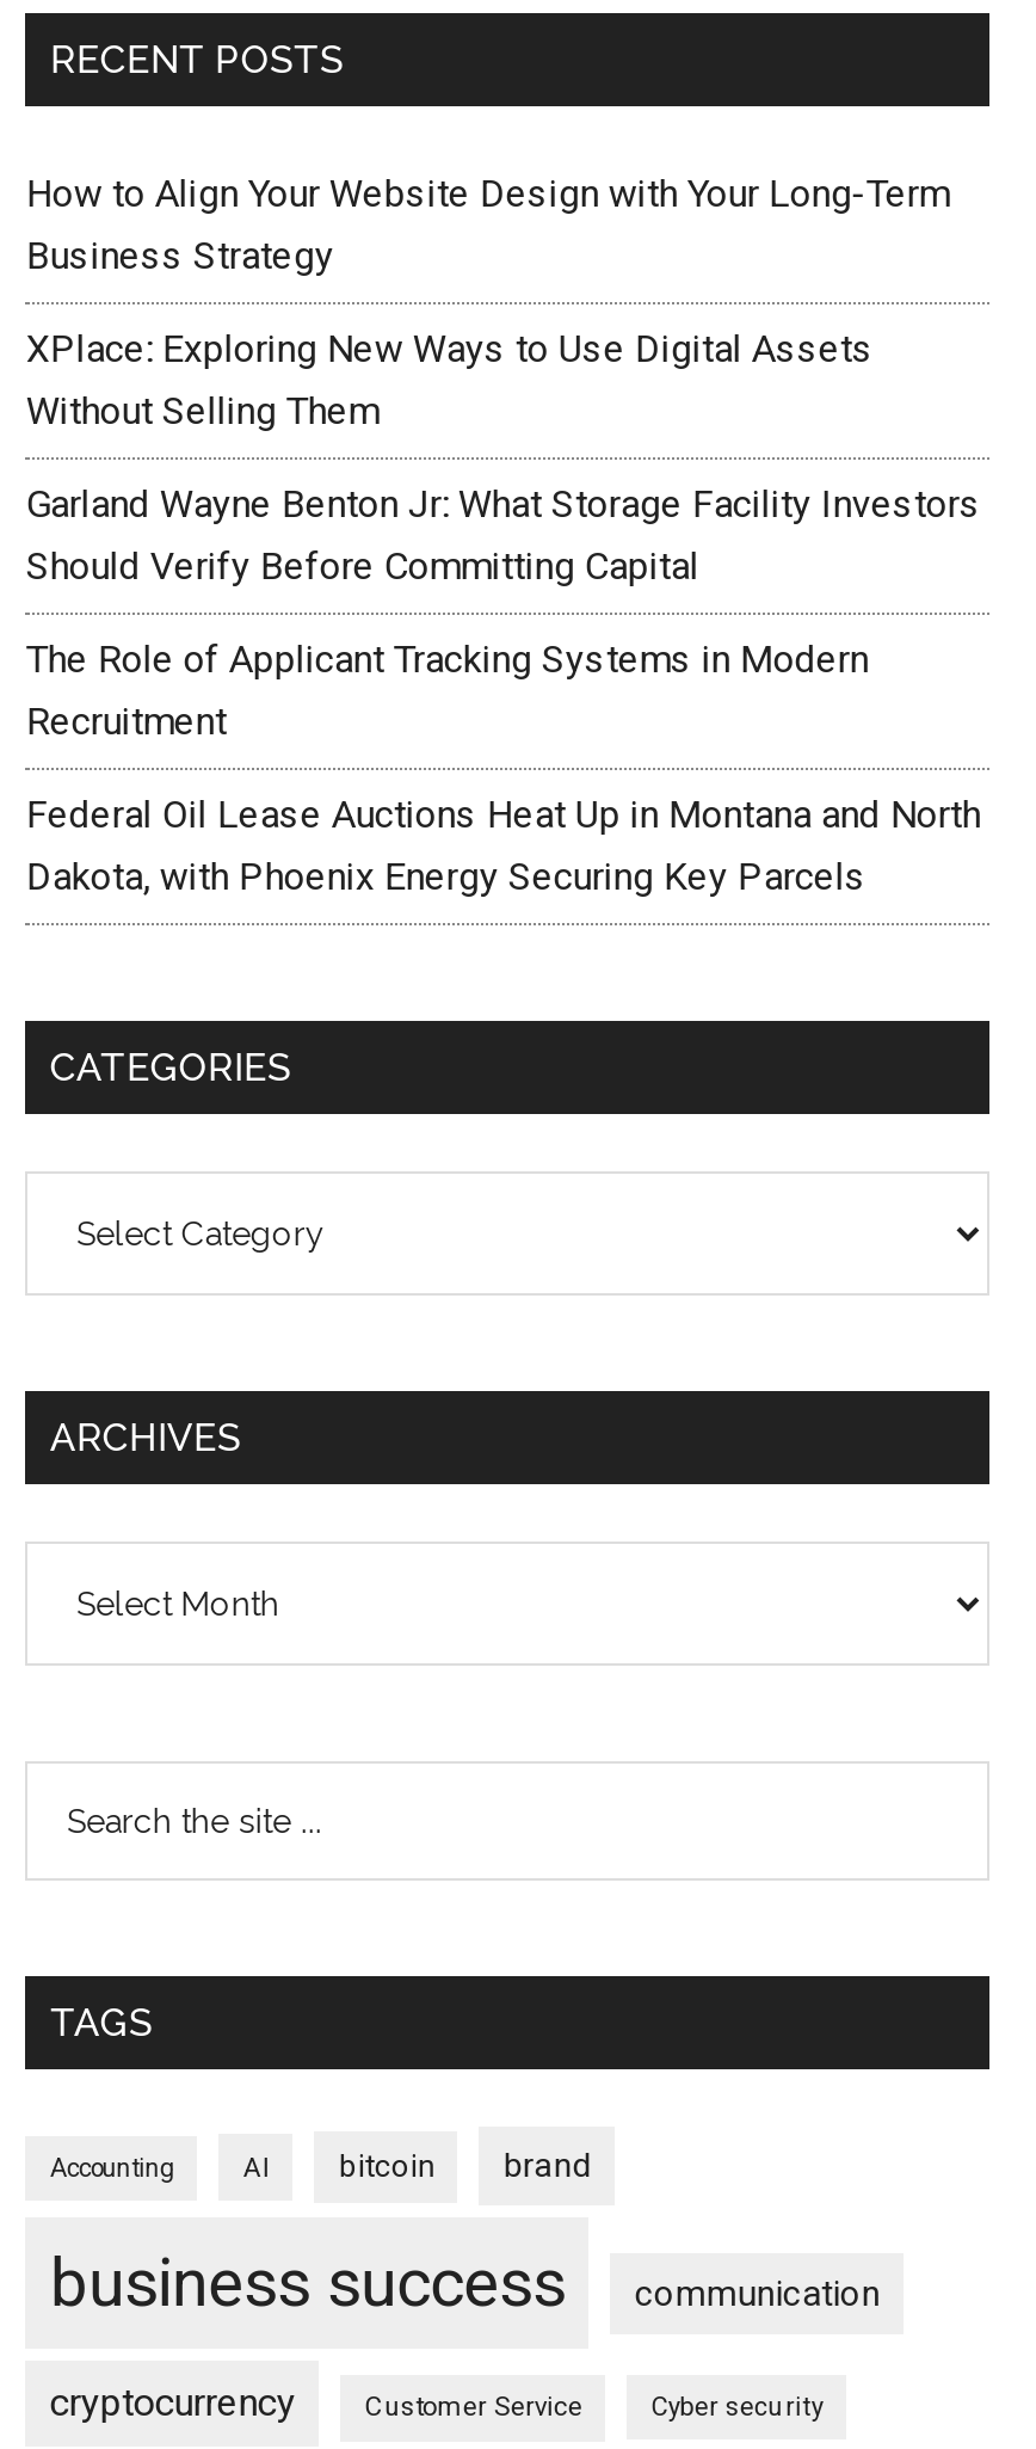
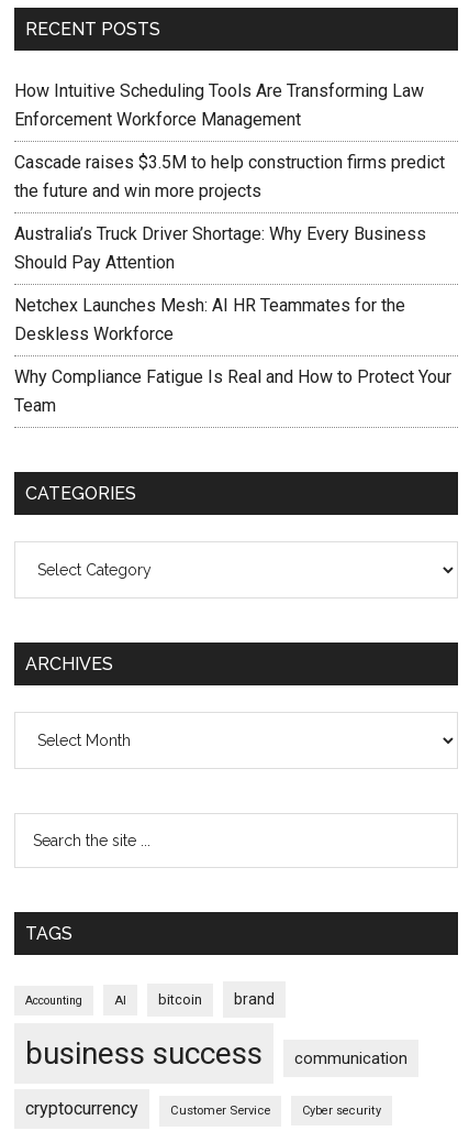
[26,171,950,278] How to Align Your Website Design with Your Long-Term | Business Strategy -> [15,80,424,130] How Intuitive Scheduling Tools Are Transforming Law | Enforcement Workforce Management
[26,326,873,433] XPlace: Exploring New Ways to Use Digital Assets | Without Selling Them -> [15,152,445,201] Cascade raises $3.5M to help construction firms predict | the future and win more projects
[26,481,981,589] Garland Wayne Benton Jr: What Storage Facility Investors | Should Verify Before Committing Capital -> [15,223,427,273] Australia’s Truck Driver Shortage: Why Every Business | Should Pay Attention
[26,636,869,744] The Role of Applicant Tracking Systems in Modern | Recruitment -> [15,295,406,344] Netchex Launches Mesh: AI HR Teammates for the | Deskless Workforce
[26,792,981,899] Federal Oil Lease Auctions Heat Up in Montana and North | Dakota, with Phoenix Energy Securing Key Parcels -> [15,366,452,416] Why Compliance Fatigue Is Real and How to Protect Your | Team

